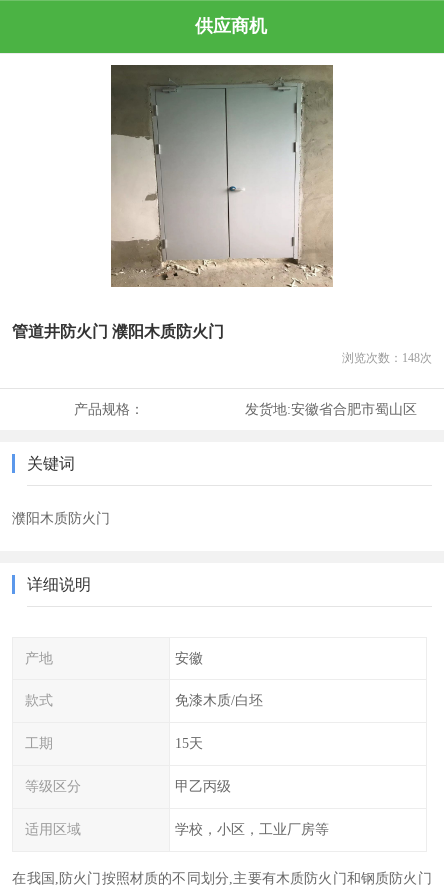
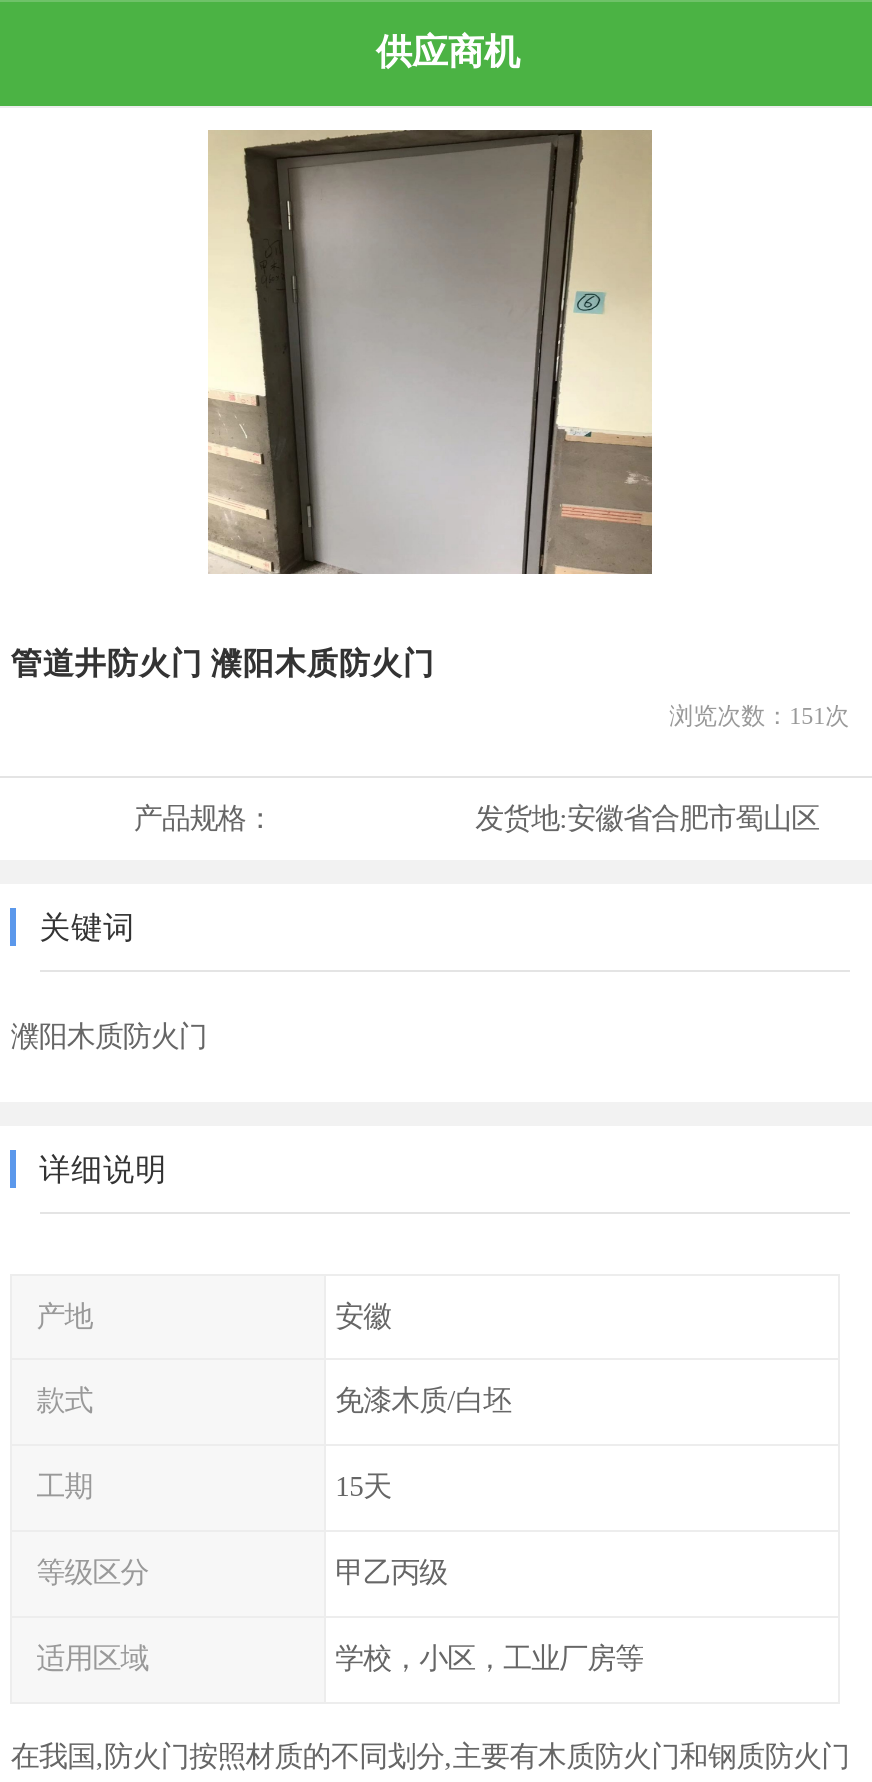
[110,64,333,288] [image] -> [208,128,652,576] [image]
[342,351,432,365] 浏览次数：148次 -> [669,701,849,729] 浏览次数：151次

